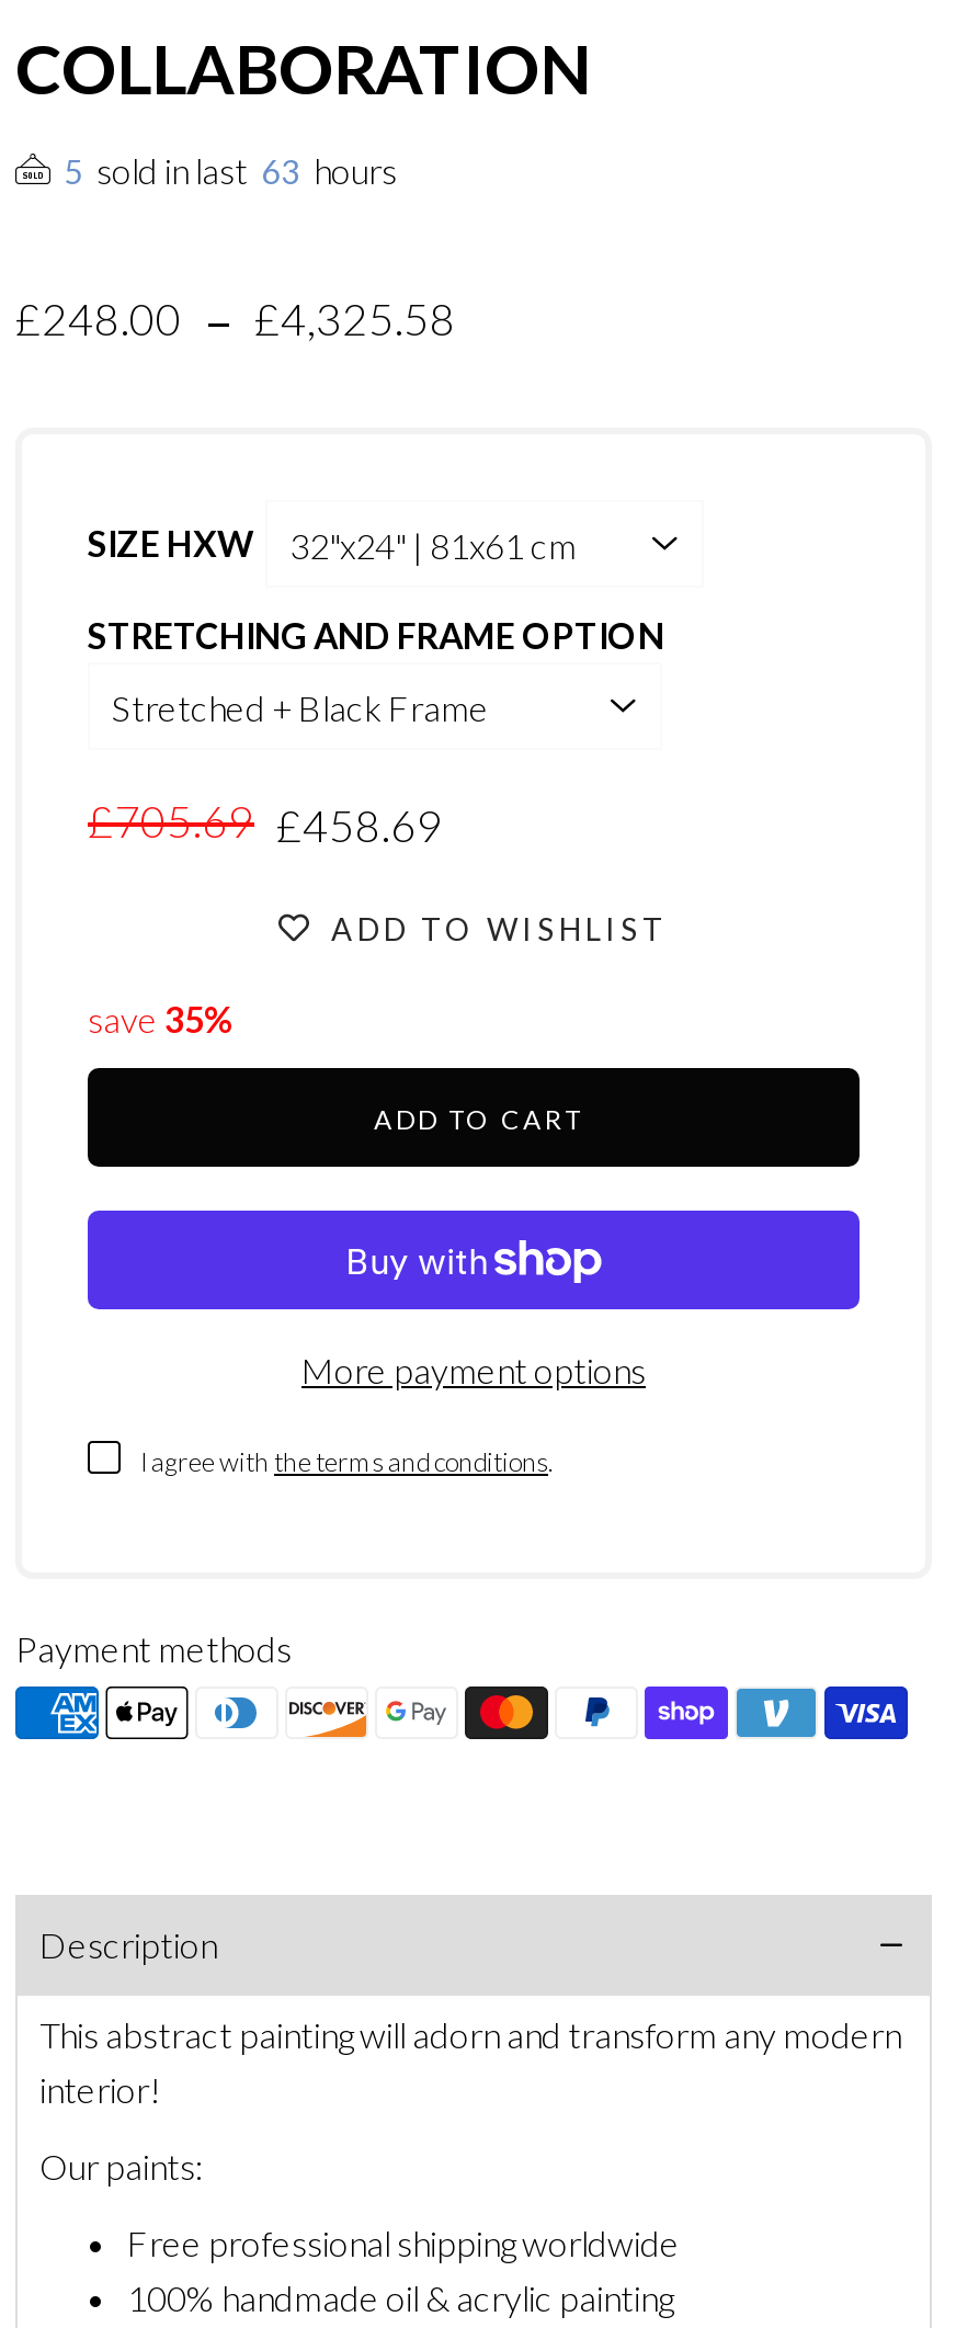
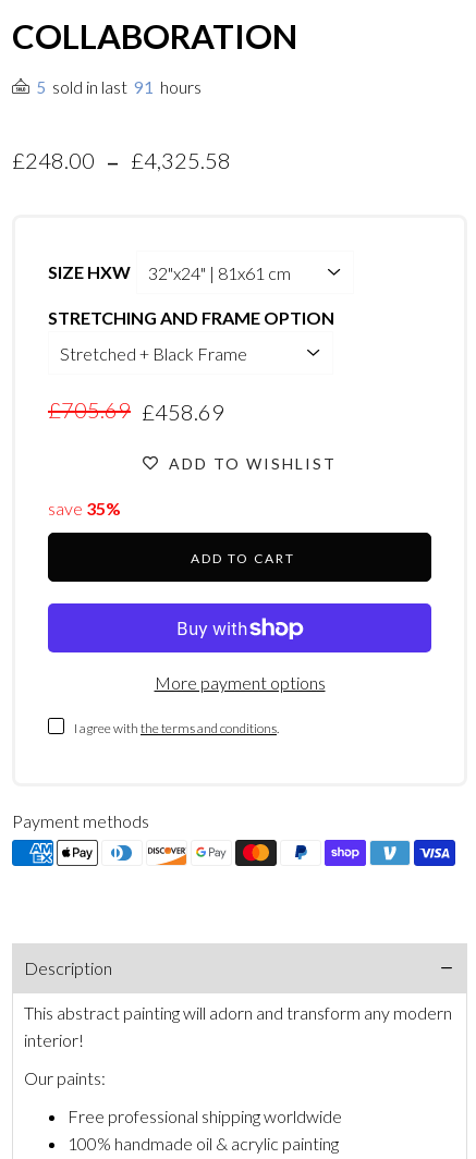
[64,150,397,192] 5 sold in last 63 hours -> [36,77,202,97] 5 sold in last 91 hours

